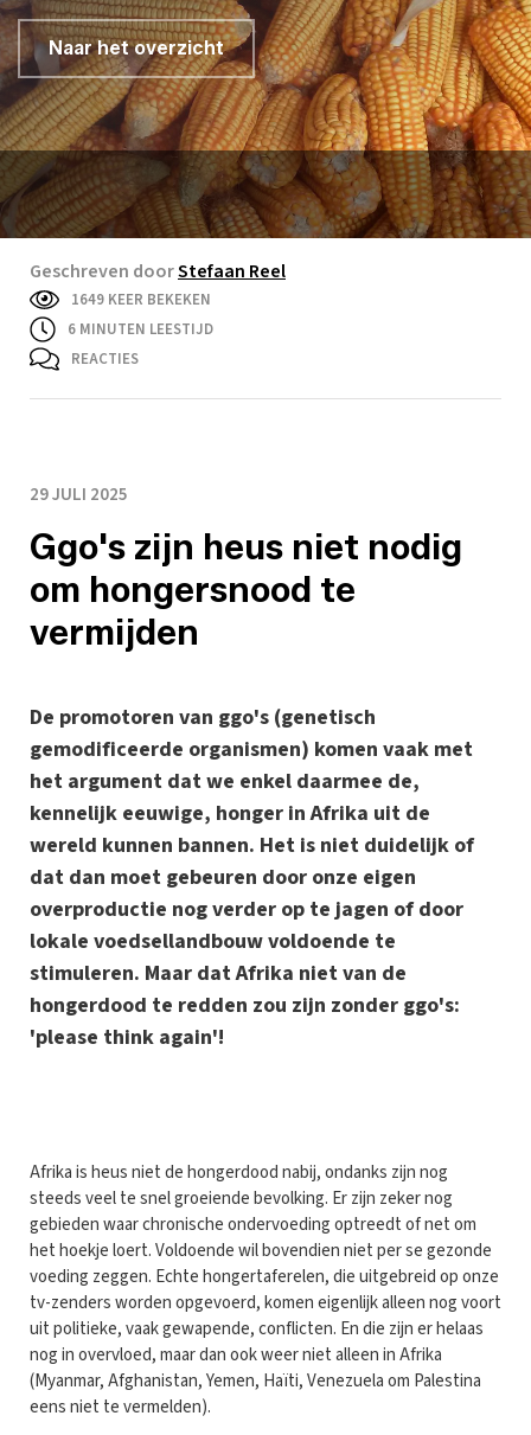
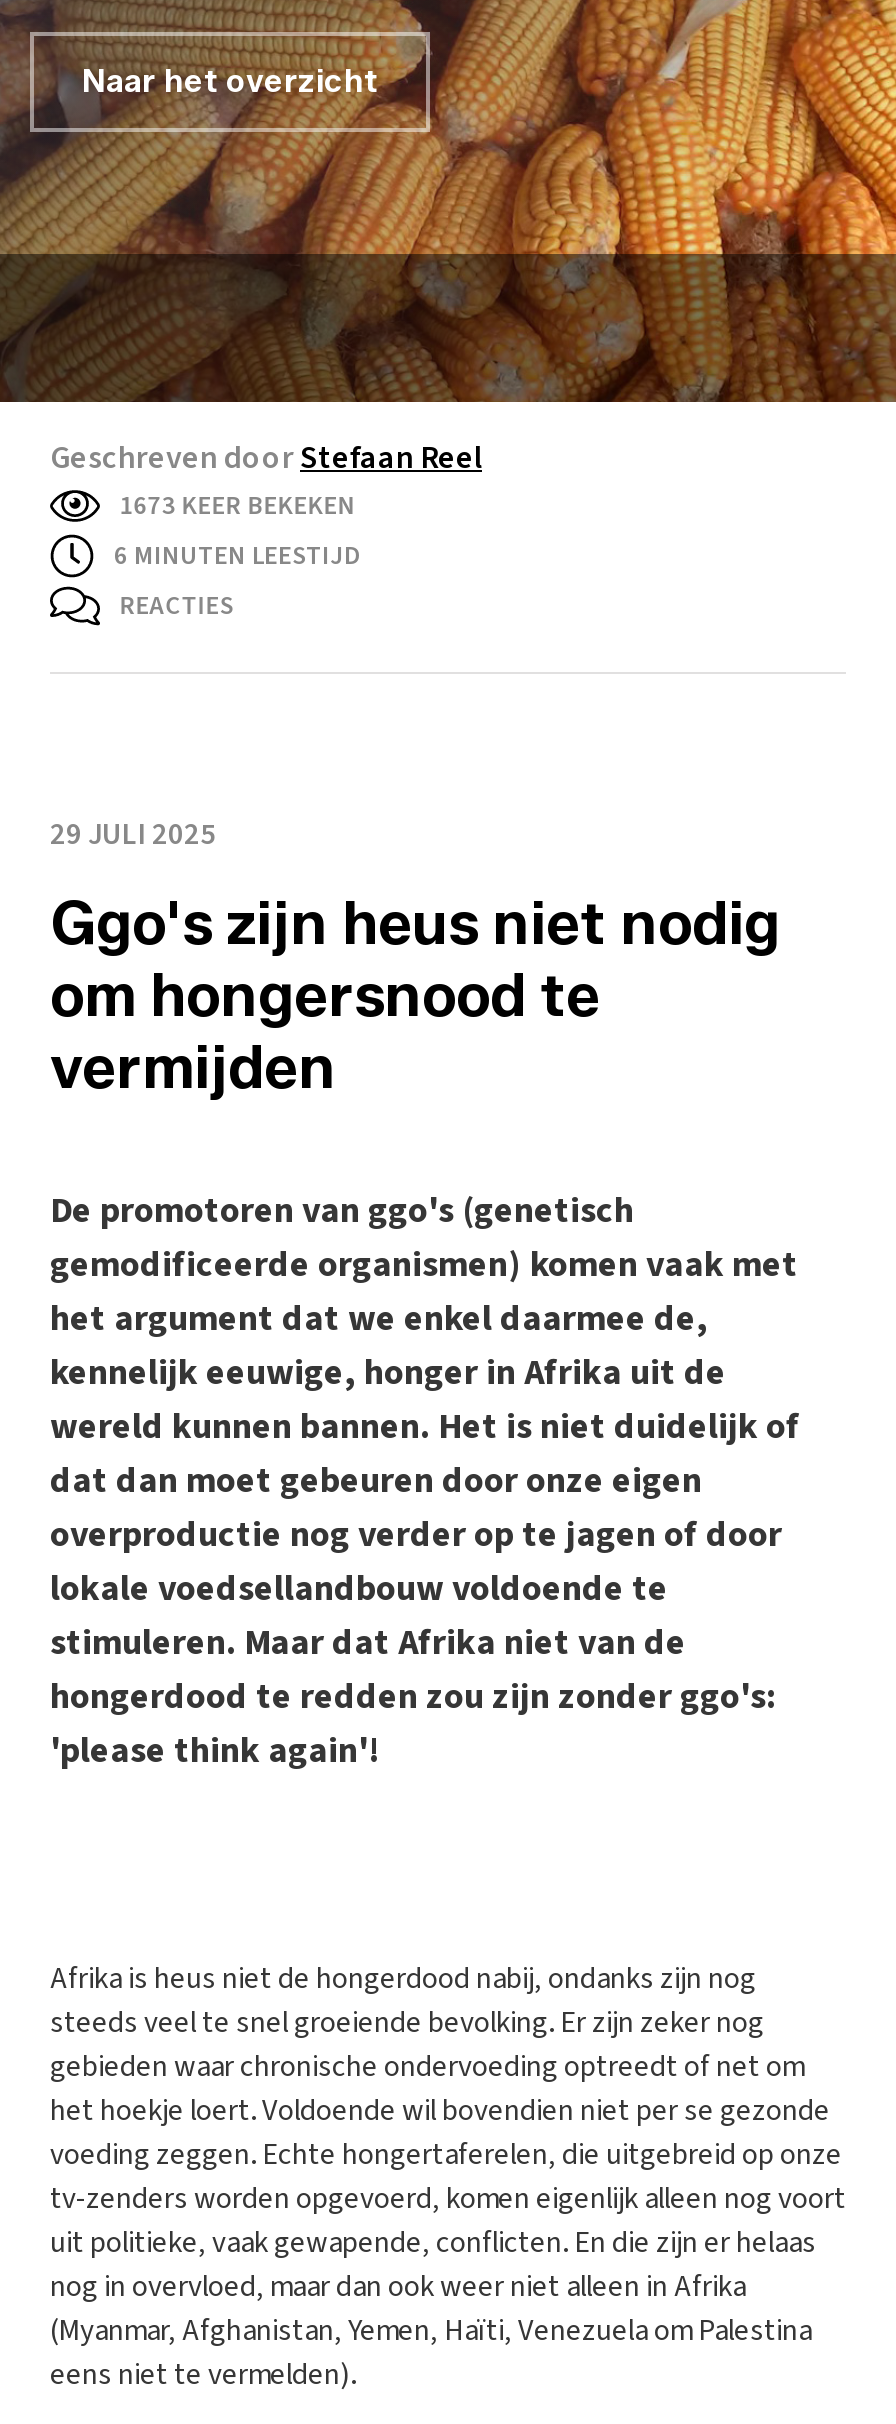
[71,289,211,310] 1649 KEER BEKEKEN -> [120,488,356,524] 1673 KEER BEKEKEN

